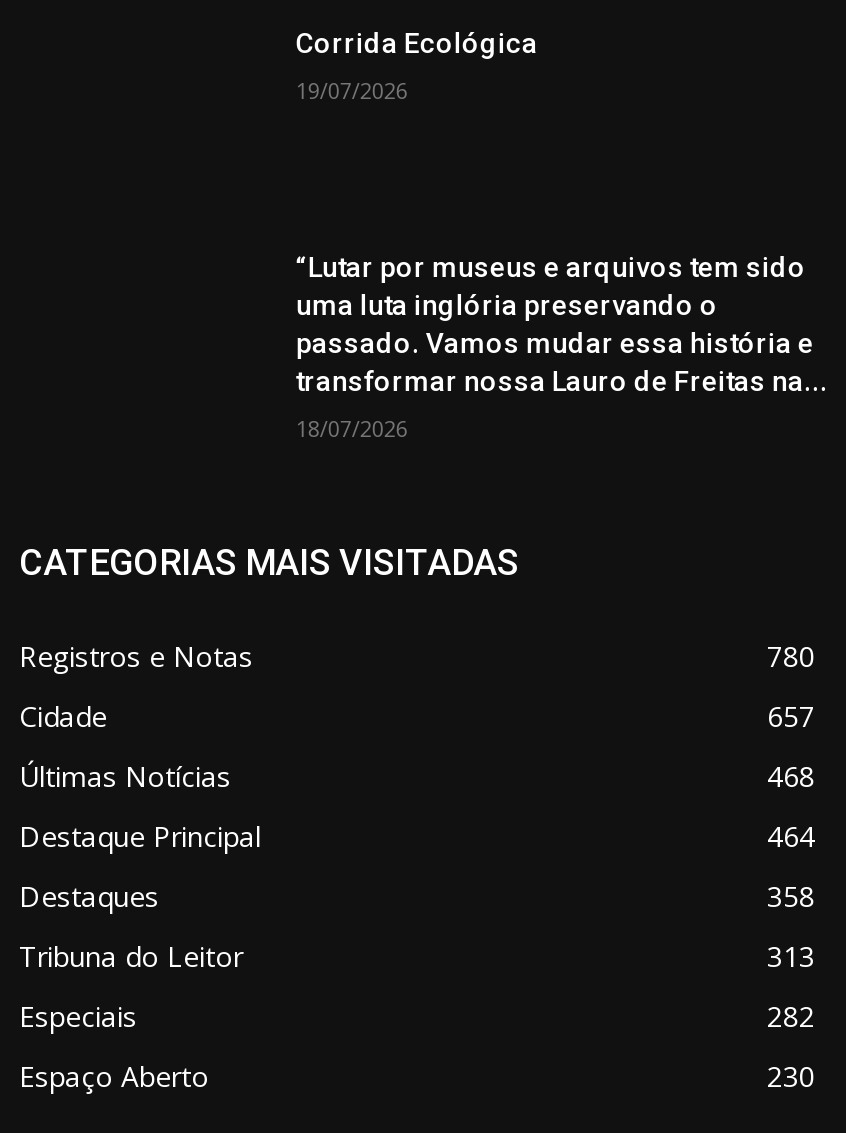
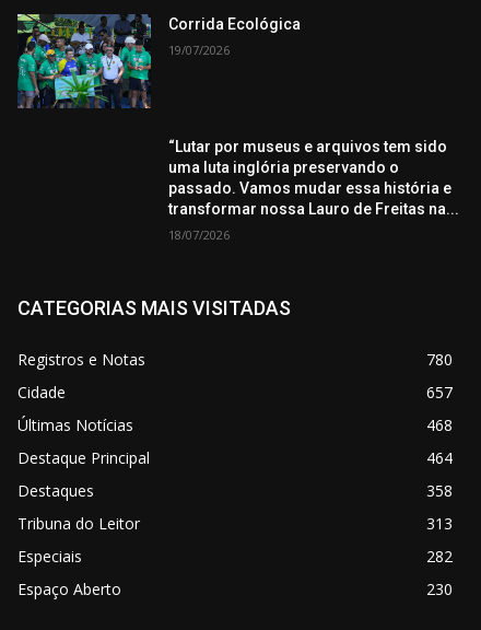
none -> [16,13,152,109] [image]

